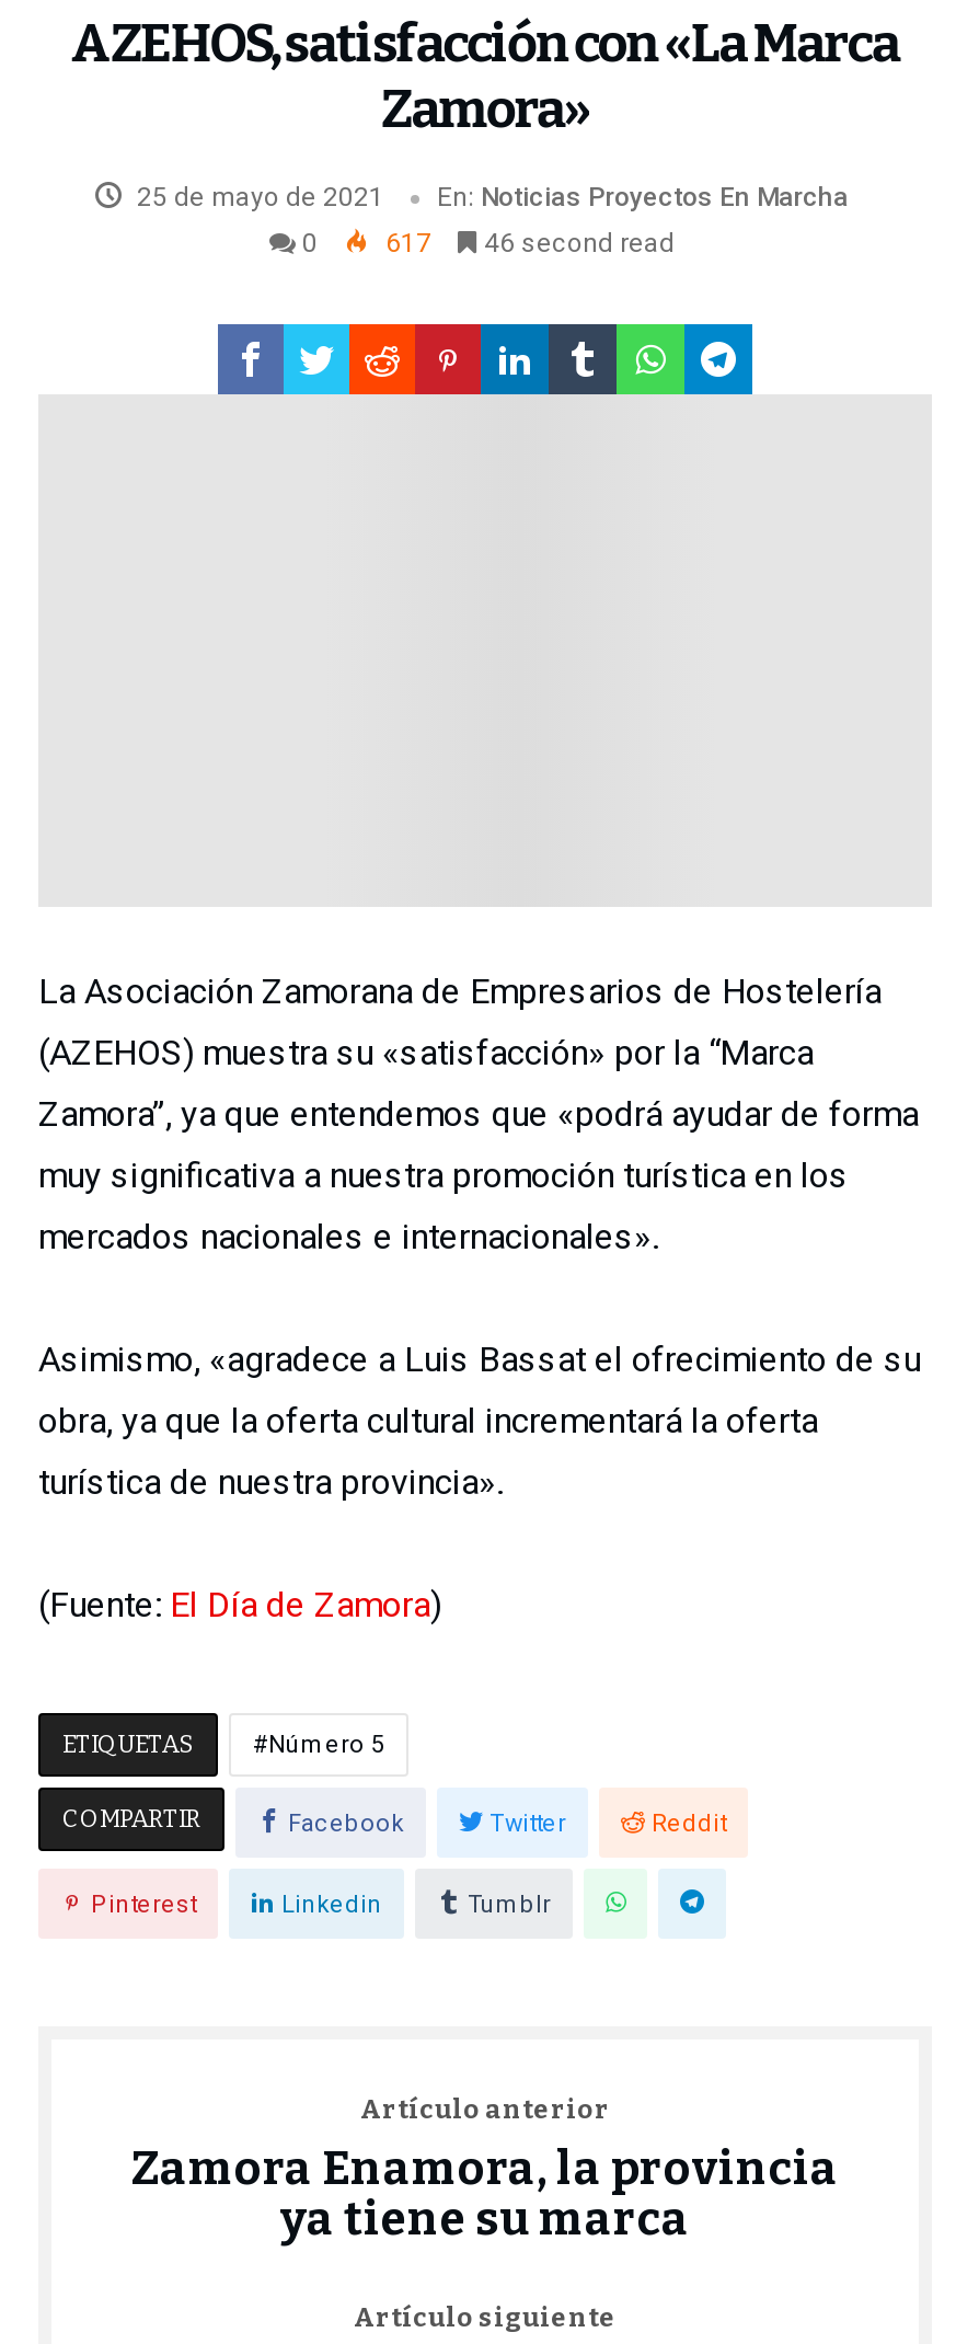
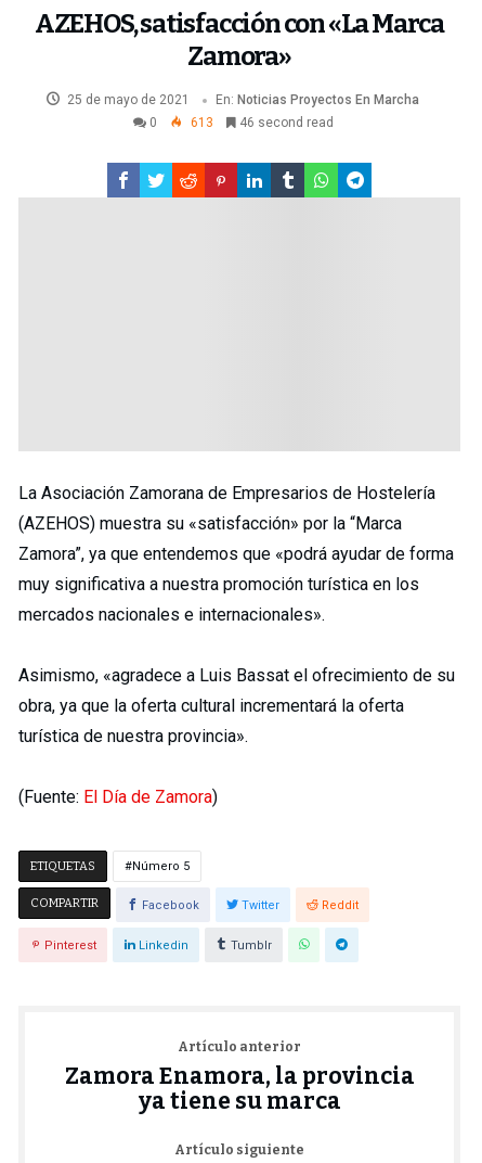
[385,228,675,258] 617 46 second read -> [190,115,333,130] 613 46 second read

